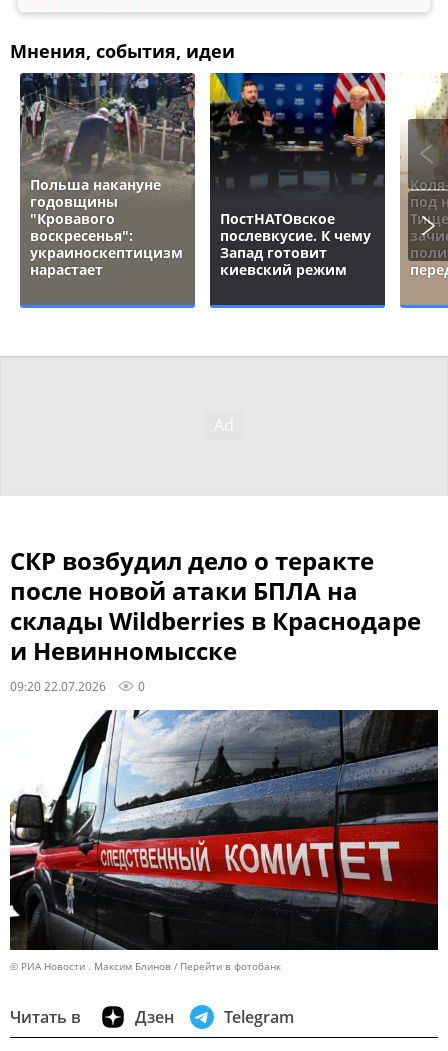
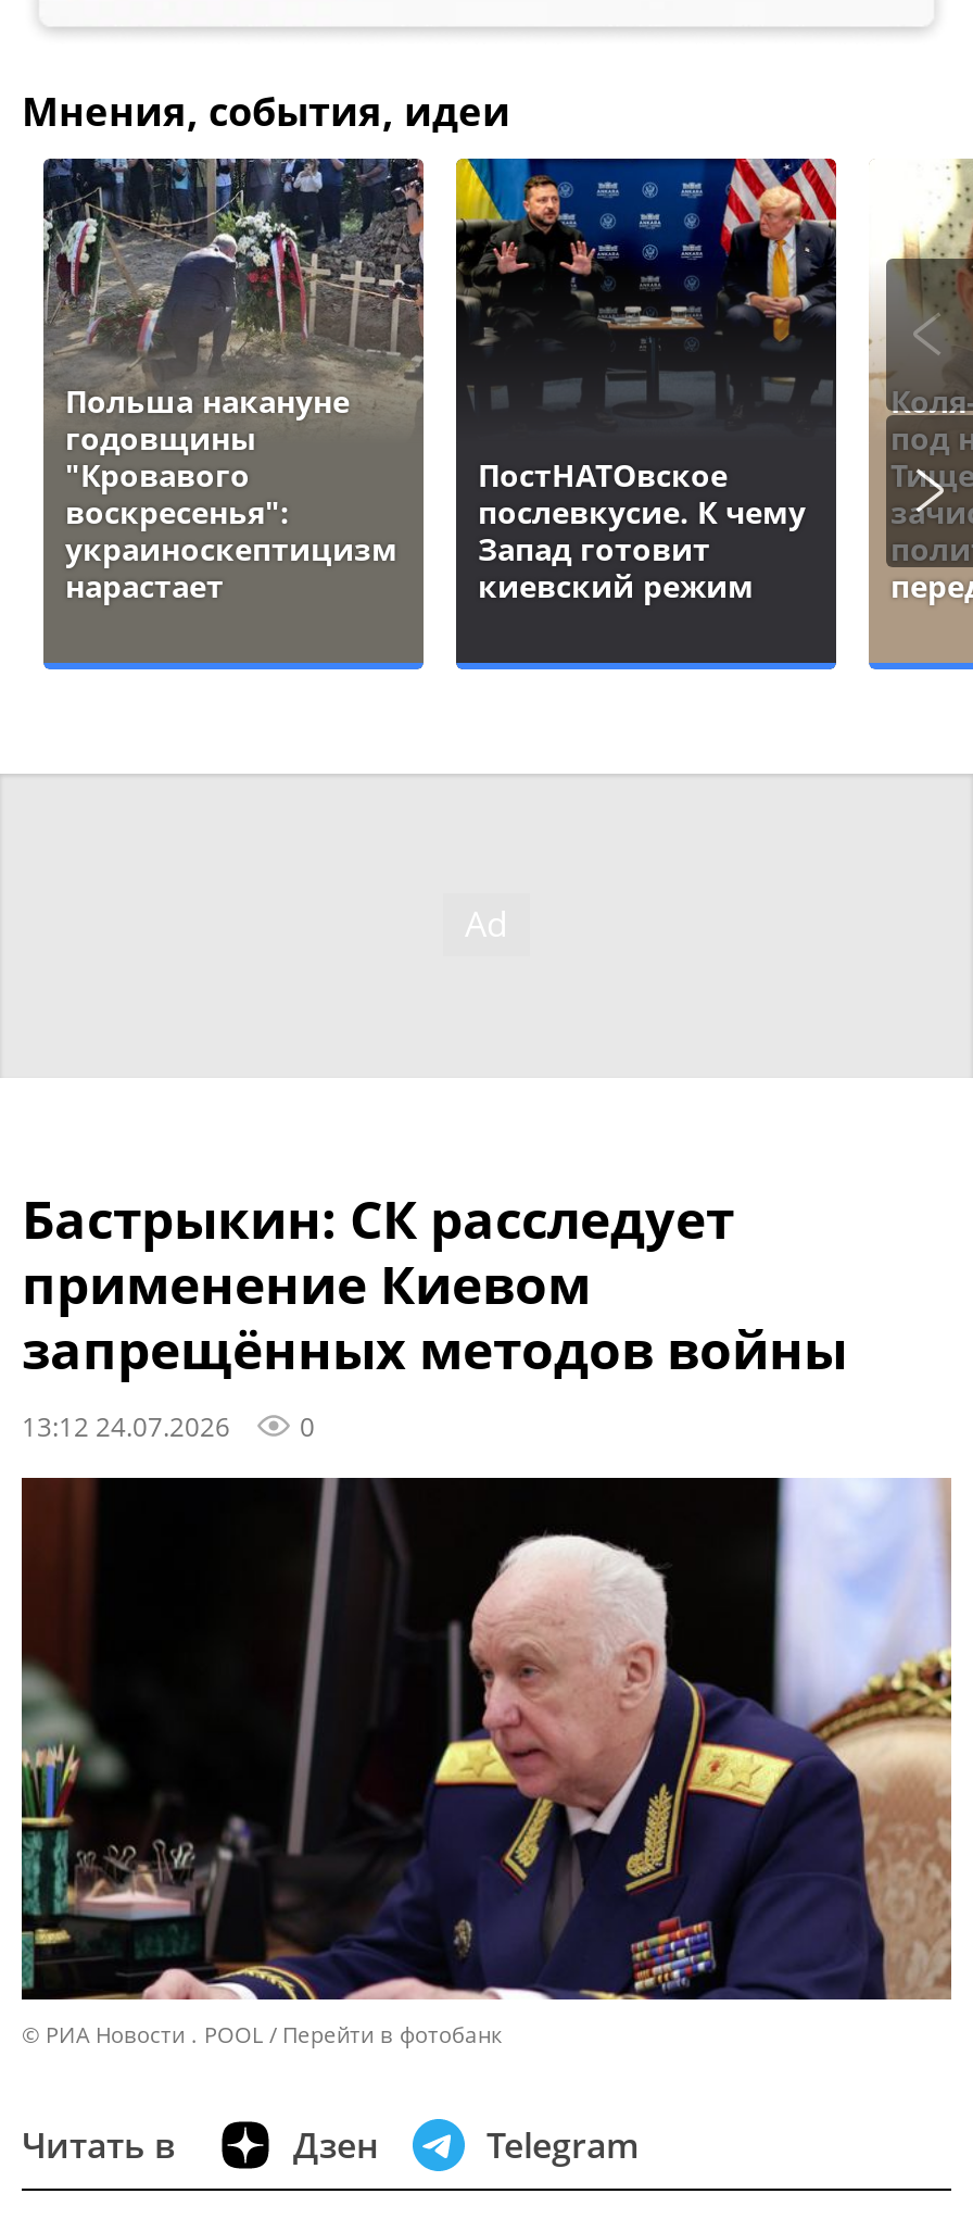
[10,544,421,694] СКР возбудил дело о теракте | после новой атаки БПЛА на | склады Wildberries в Краснодаре | и Невинномысске | 09:20 22.07.2026 -> [22,1181,847,1442] Бастрыкин: СК расследует | применение Киевом | запрещённых методов войны | 13:12 24.07.2026
[9,709,439,973] [image] | © РИА Новости . Максим Блинов -> [20,1476,953,2050] [image] | © РИА Новости . POOL

